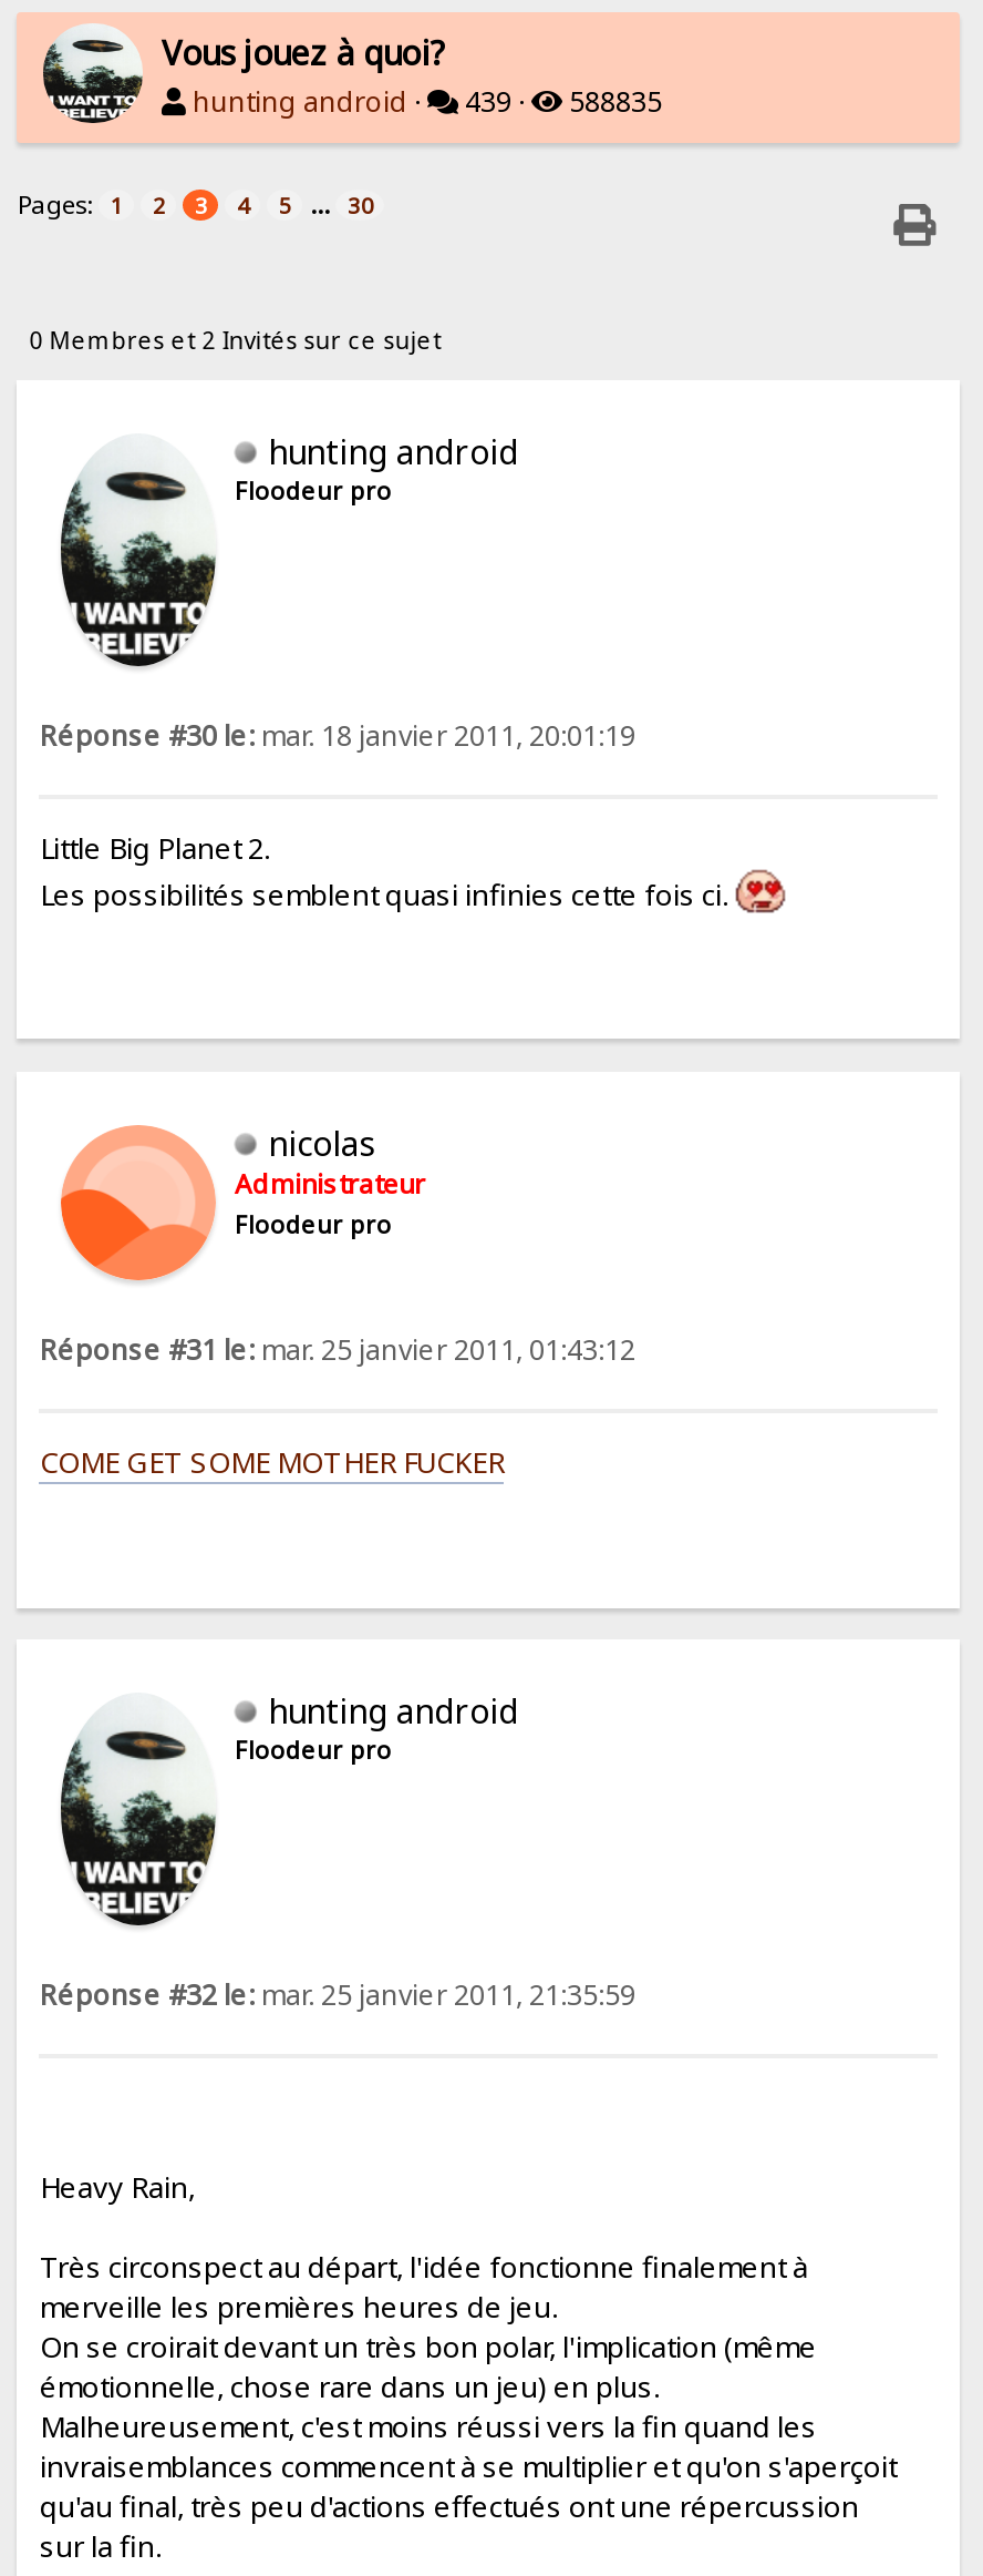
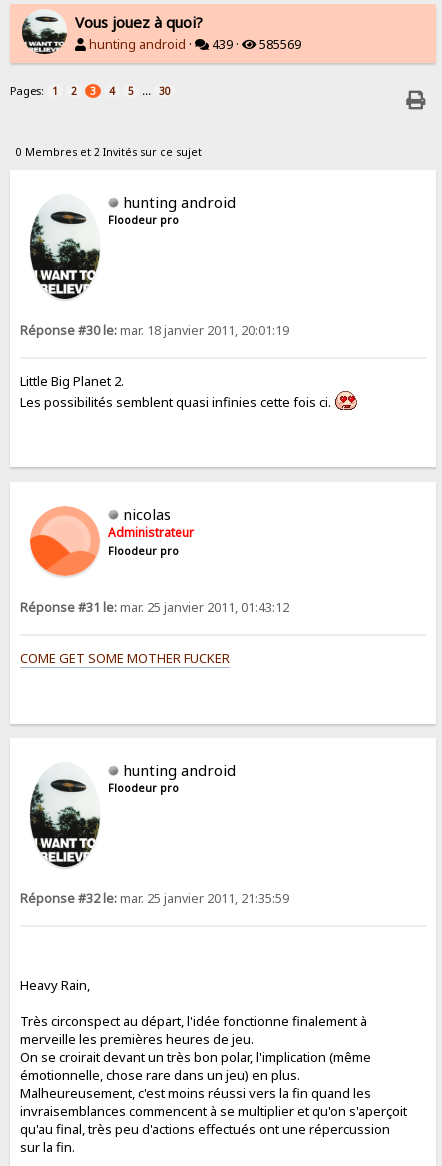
[562,83,662,120] 588835 -> [256,36,301,53] 585569

